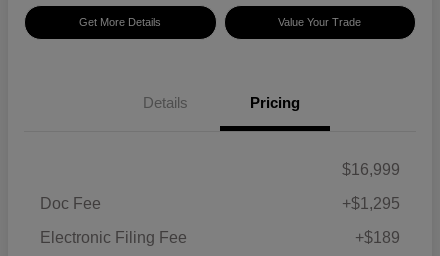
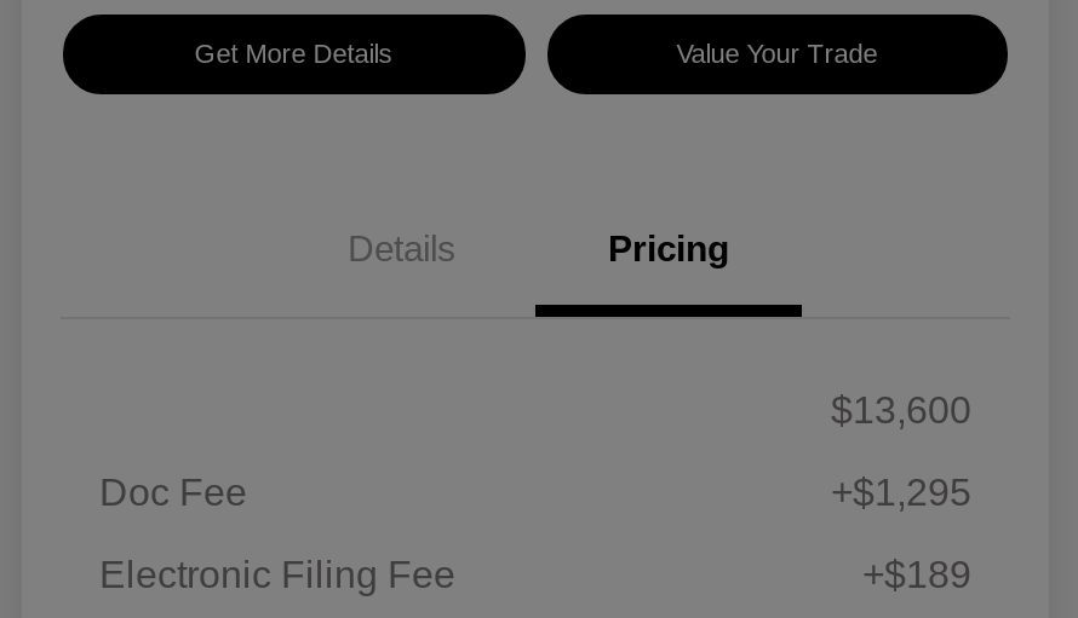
[342,161,400,178] $16,999 -> [831,389,971,430] $13,600

